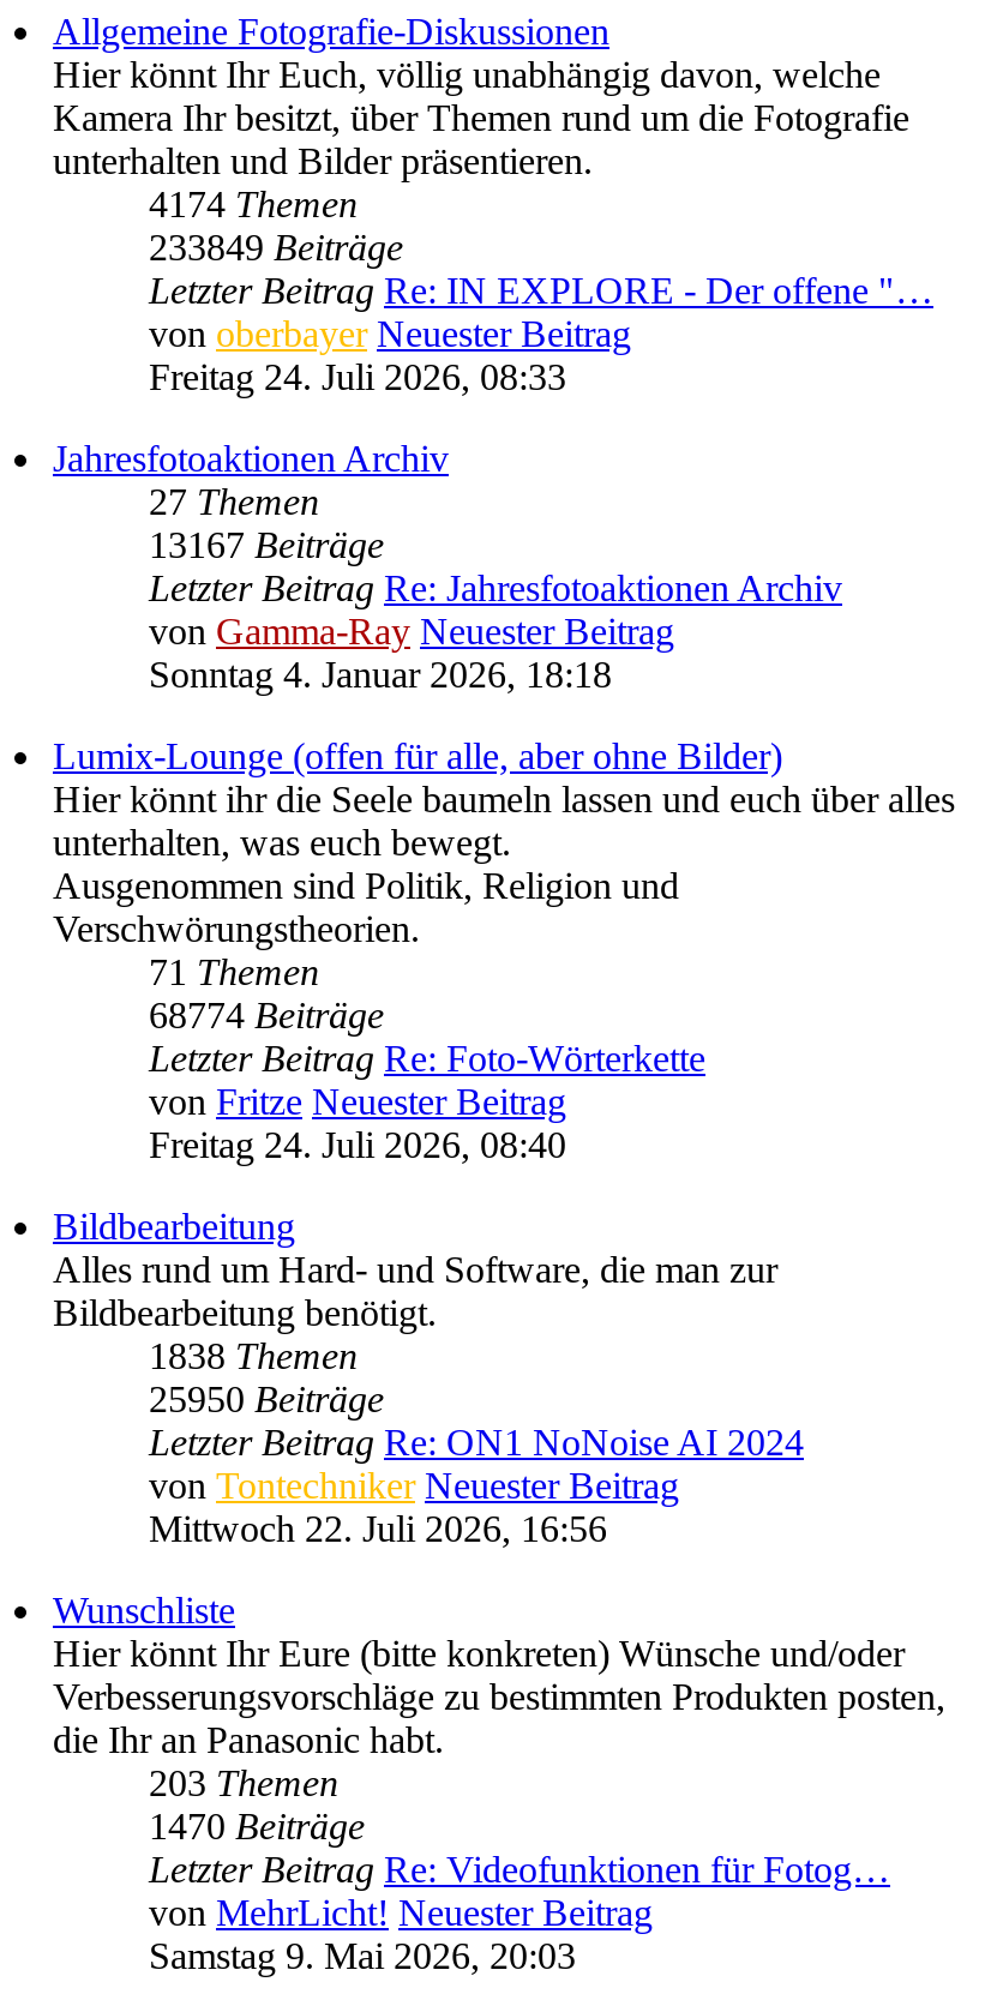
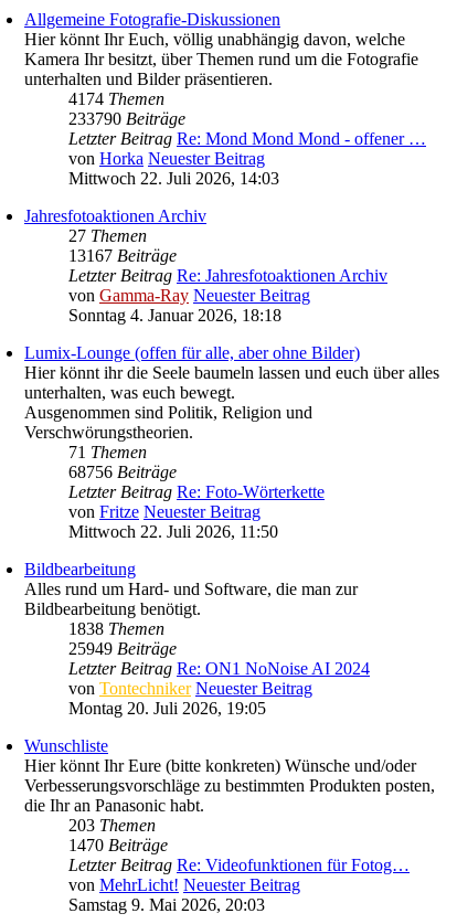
[149,228,403,269] 233849 Beiträge -> [68,110,185,128] 233790 Beiträge
[149,271,933,312] Letzter Beitrag Re: IN EXPLORE - Der offene "… -> [68,130,426,148] Letzter Beitrag Re: Mond Mond Mond - offener …
[149,314,631,355] von oberbayer Neuester Beitrag -> [68,149,265,168] von Horka Neuester Beitrag
[149,357,566,398] Freitag 24. Juli 2026, 08:33 -> [68,169,279,188] Mittwoch 22. Juli 2026, 14:03
[149,996,384,1036] 68774 Beiträge -> [68,463,177,482] 68756 Beiträge
[149,1125,566,1166] Freitag 24. Juli 2026, 08:40 -> [68,523,278,541] Mittwoch 22. Juli 2026, 11:50
[149,1379,384,1420] 25950 Beiträge -> [68,640,177,658] 25949 Beiträge
[149,1509,607,1550] Mittwoch 22. Juli 2026, 16:56 -> [68,699,266,718] Montag 20. Juli 2026, 19:05

